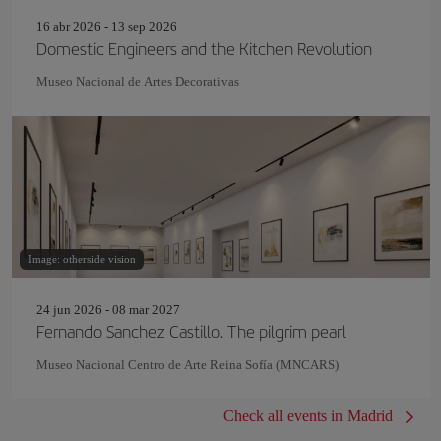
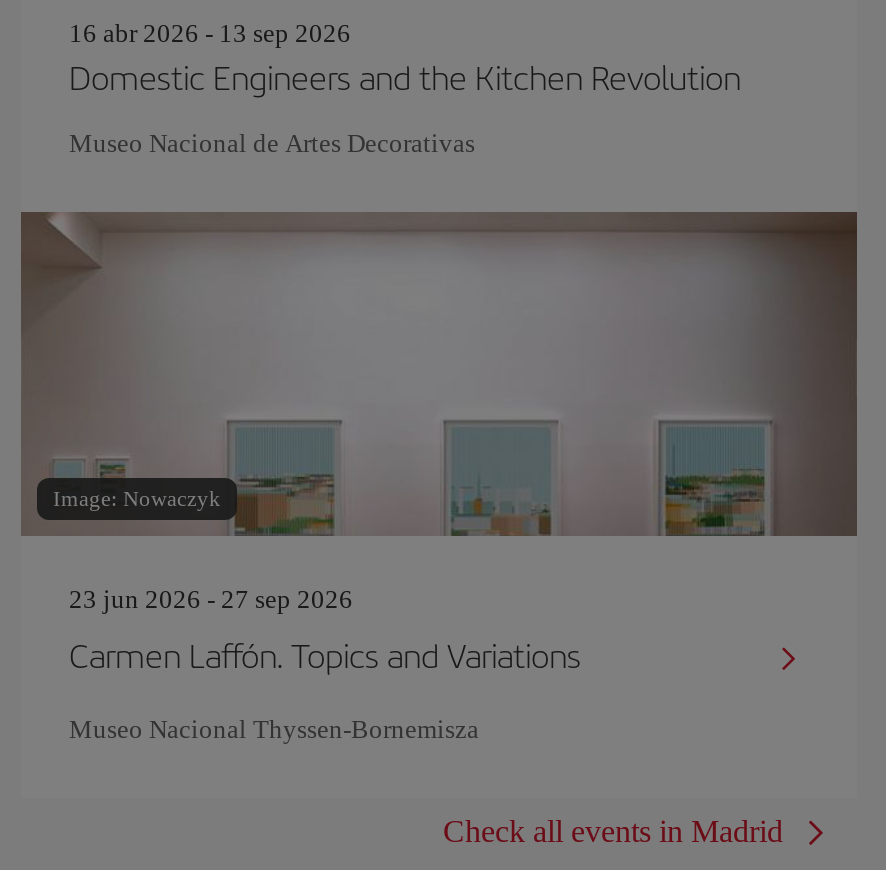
[13,116,430,278] [image] | Image: otherside vision -> [21,212,857,536] [image] | Image: Nowaczyk
[36,302,346,343] 24 jun 2026 - 08 mar 2027 | Fernando Sanchez Castillo. The pilgrim pearl -> [69,584,581,678] 23 jun 2026 - 27 sep 2026 | Carmen Laffón. Topics and Variations
[36,357,339,372] Museo Nacional Centro de Arte Reina Sofía (MNCARS) -> [69,714,479,744] Museo Nacional Thyssen-Bornemisza

